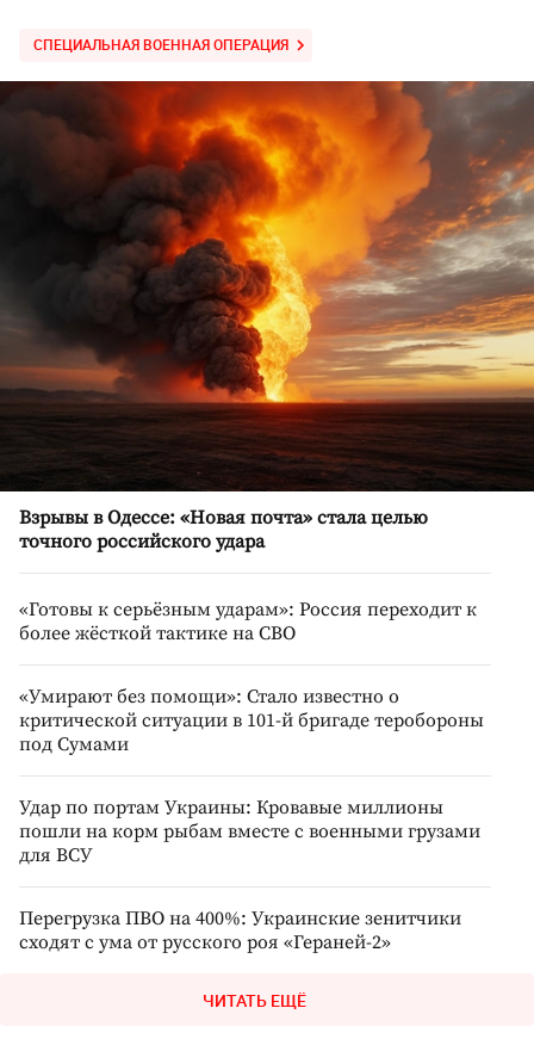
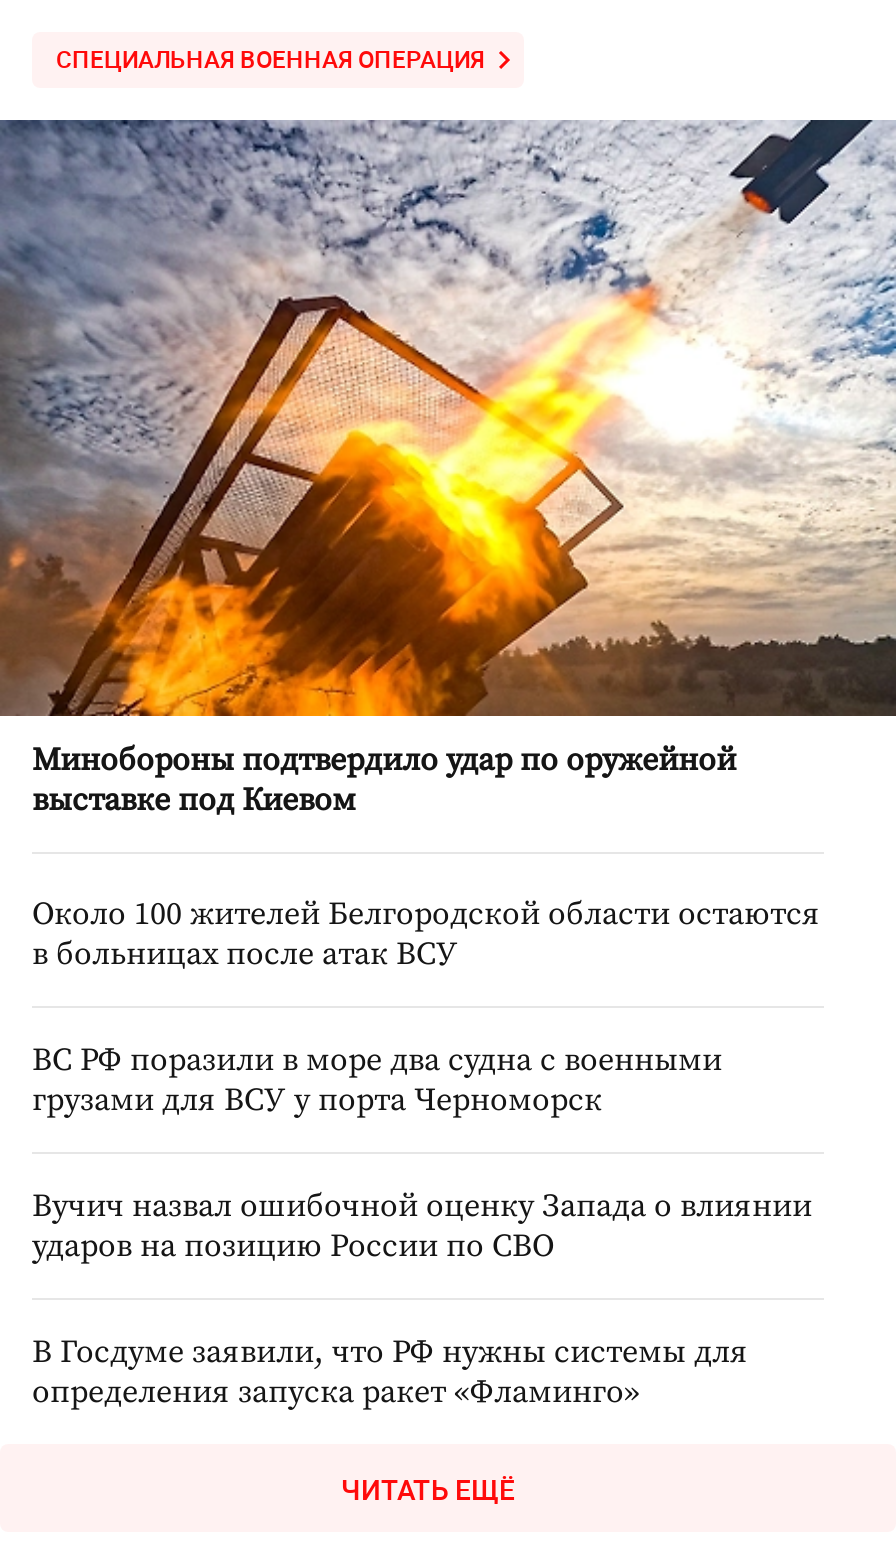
[4,80,530,554] [image] | Взрывы в Одессе: «Новая почта» стала целью | точного российского удара -> [6,118,890,821] [image] | Минобороны подтвердило удар по оружейной | выставке под Киевом
[19,598,477,645] «Готовы к серьёзным ударам»: Россия переходит к | более жёсткой тактике на СВО -> [32,895,820,975] Около 100 жителей Белгородской области остаются | в больницах после атак ВСУ
[19,685,484,756] «Умирают без помощи»: Стало известно о | критической ситуации в 101-й бригаде теробороны | под Сумами -> [32,1041,722,1121] ВС РФ поразили в море два судна с военными | грузами для ВСУ у порта Черноморск
[19,796,480,867] Удар по портам Украины: Кровавые миллионы | пошли на корм рыбам вместе с военными грузами | для ВСУ -> [32,1187,812,1267] Вучич назвал ошибочной оценку Запада о влиянии | ударов на позицию России по СВО
[19,907,461,954] Перегрузка ПВО на 400%: Украинские зенитчики | сходят с ума от русского роя «Гераней-2» -> [32,1333,748,1413] В Госдуме заявили, что РФ нужны системы для | определения запуска ракет «Фламинго»

